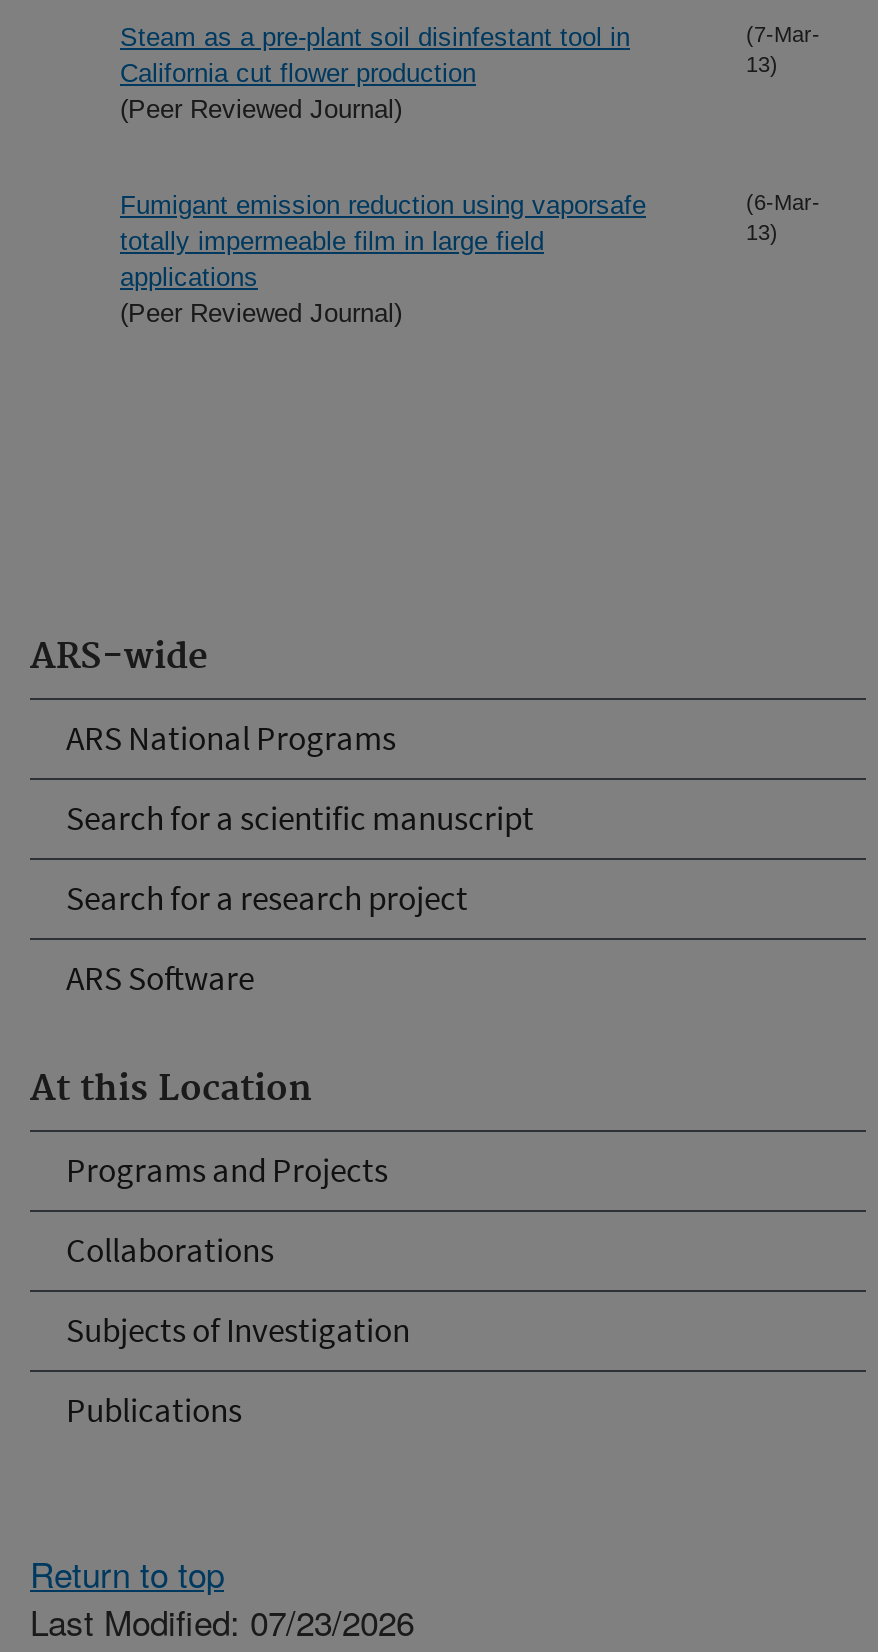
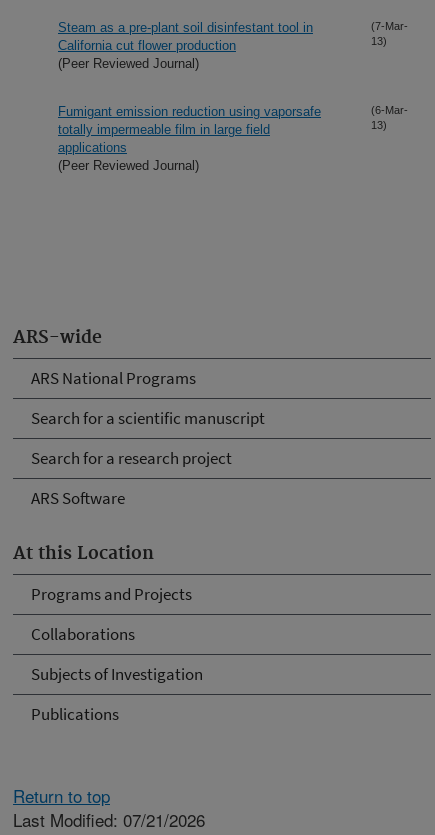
[30,1595,414,1645] Last Modified: 07/23/2026 -> [13,806,205,831] Last Modified: 07/21/2026

